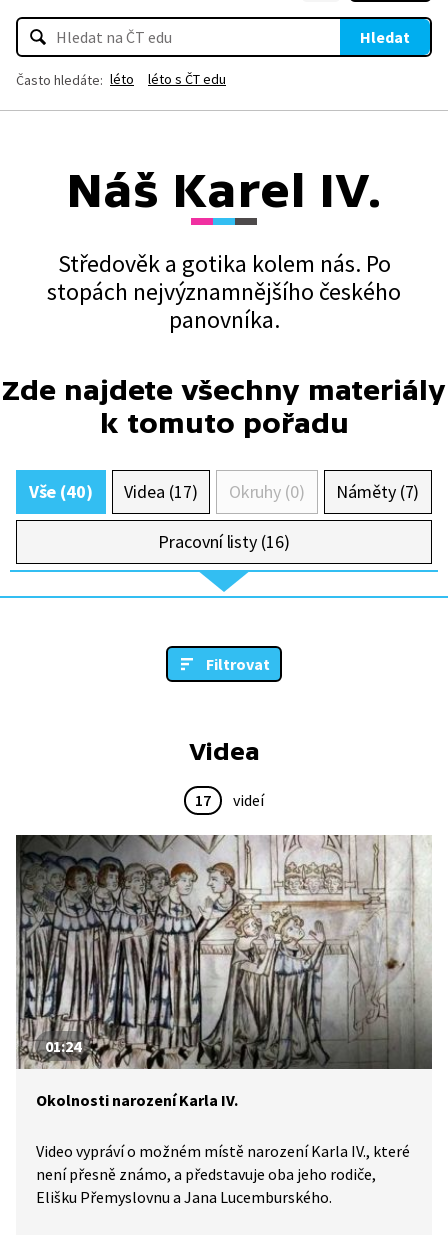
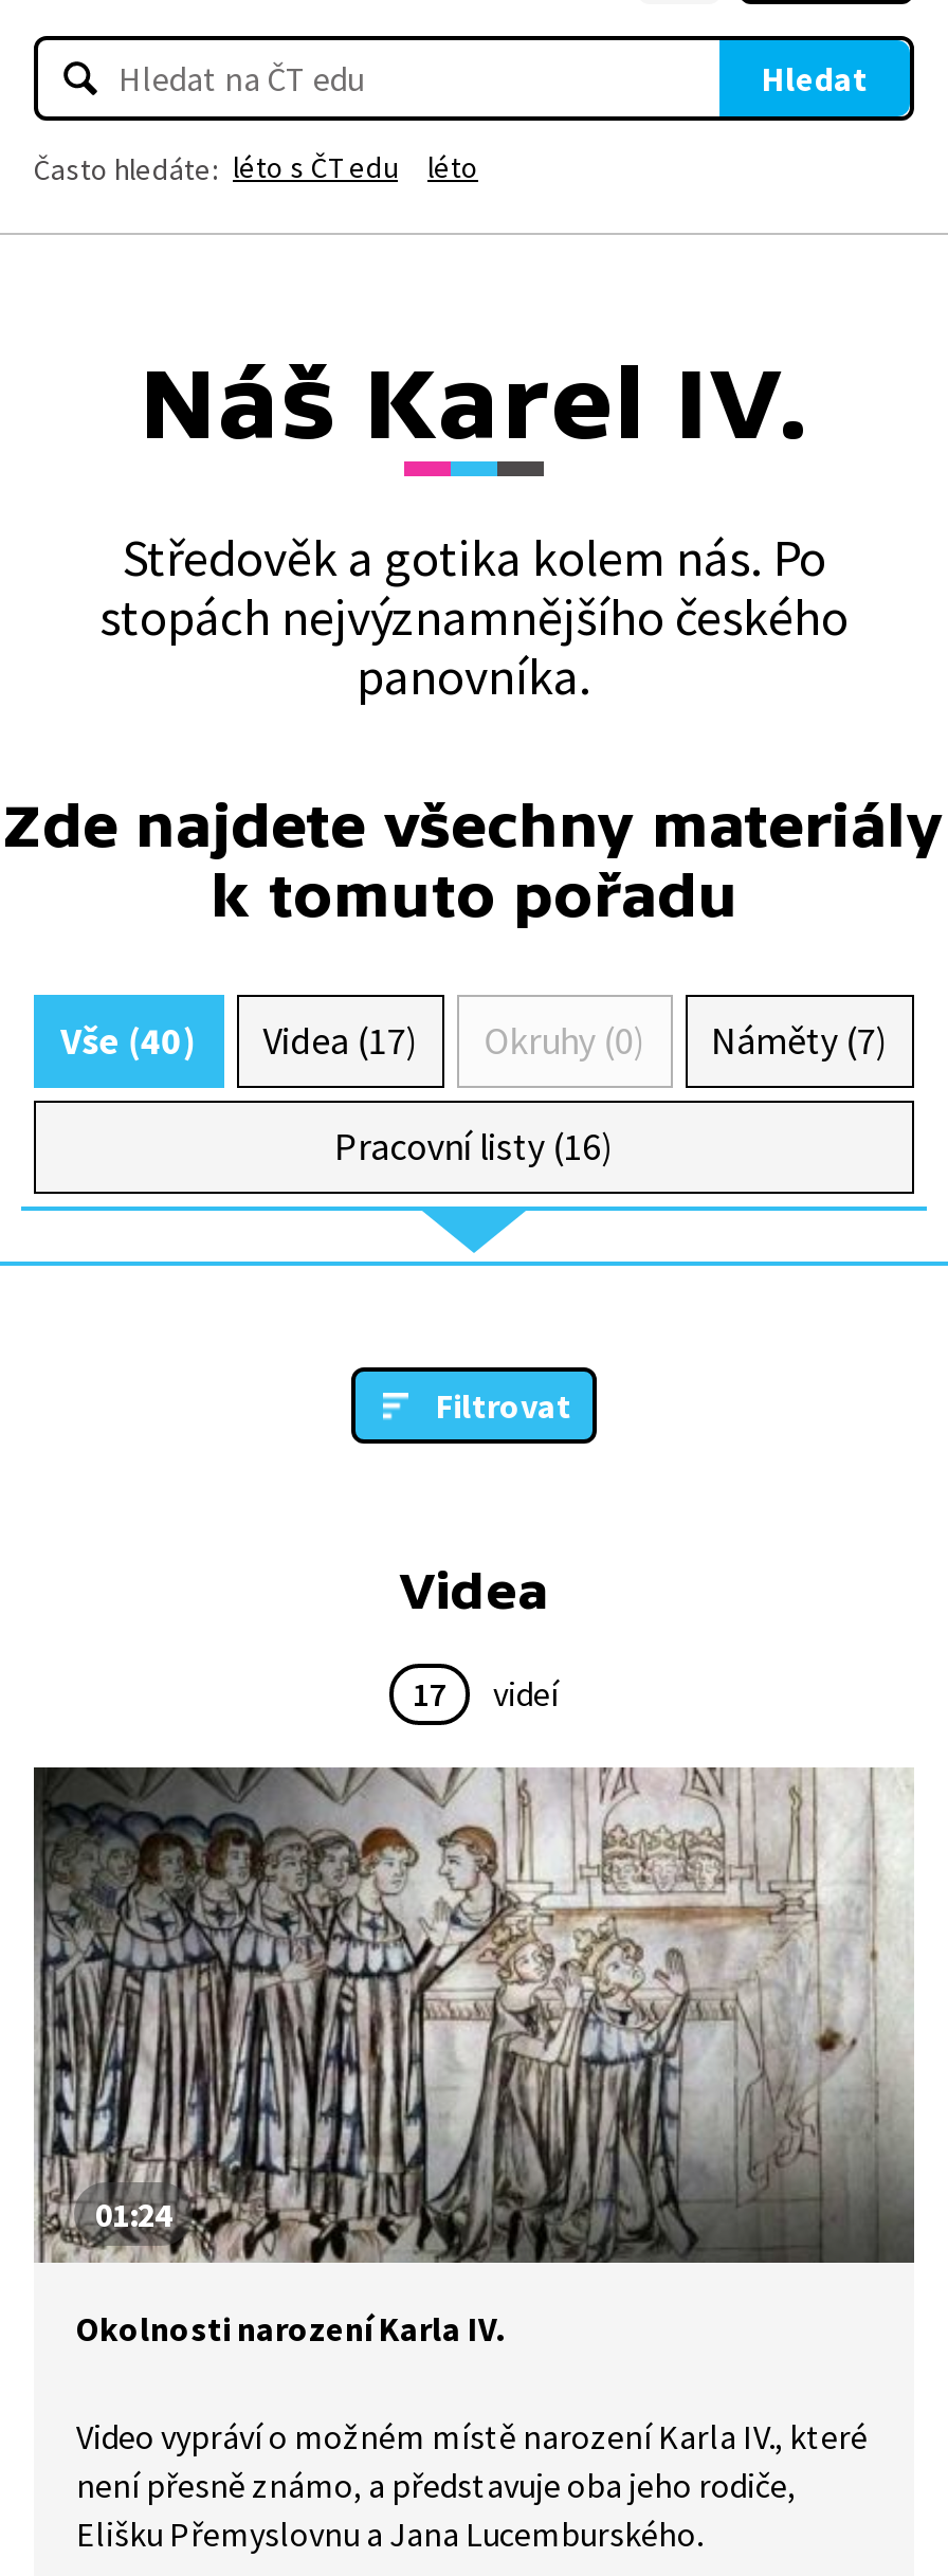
[16,70,226,89] Často hledáte: léto | léto s ČT edu -> [34,148,478,188] Často hledáte: léto s ČT edu | léto

